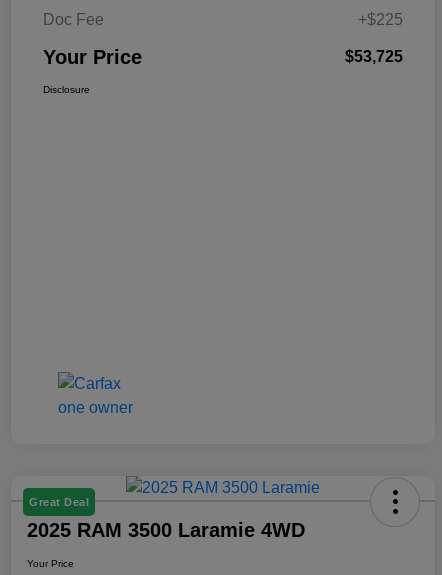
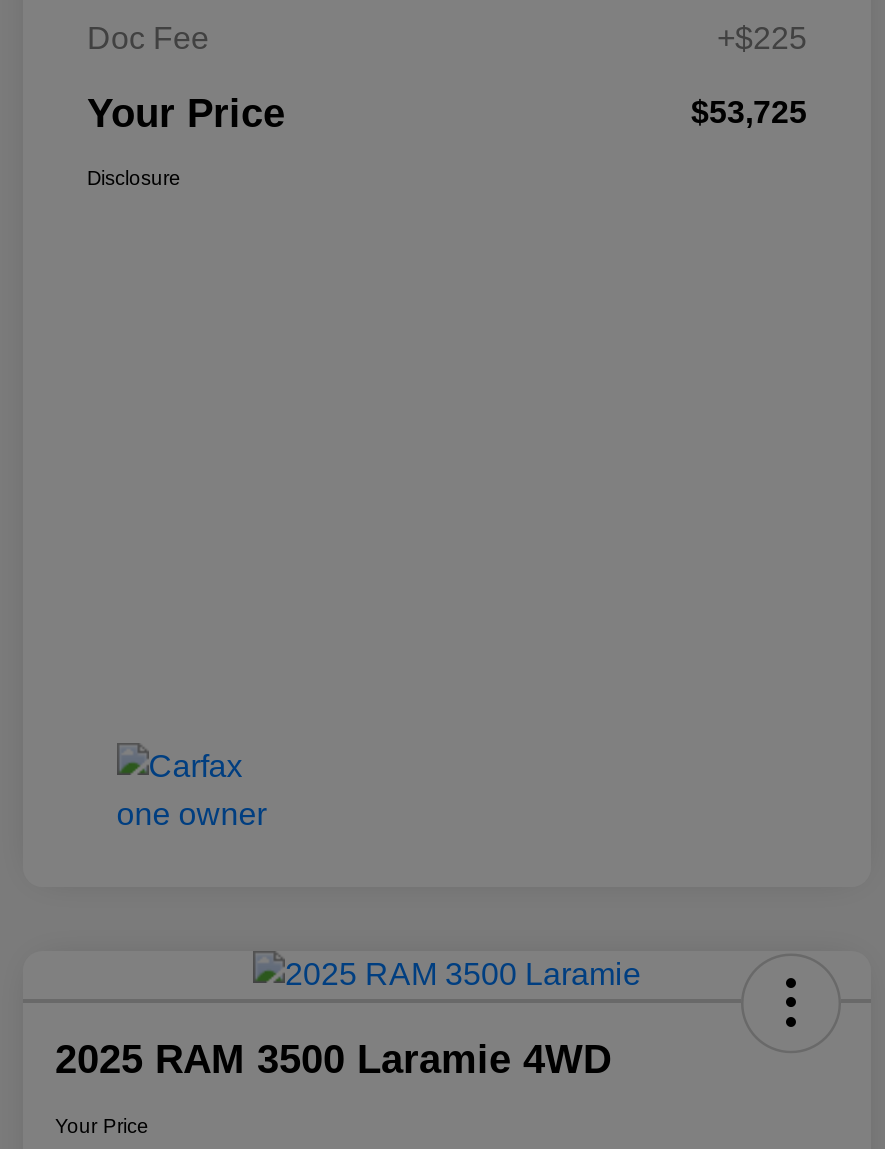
[29,496,89,508] Great Deal -> none

